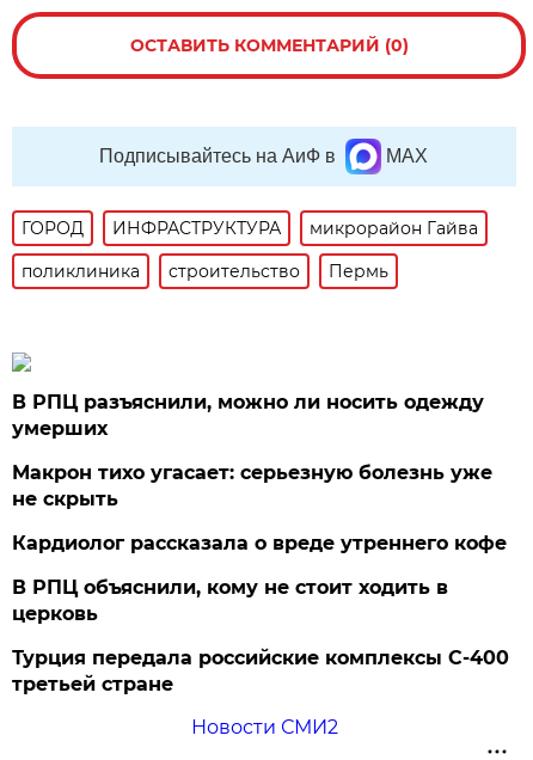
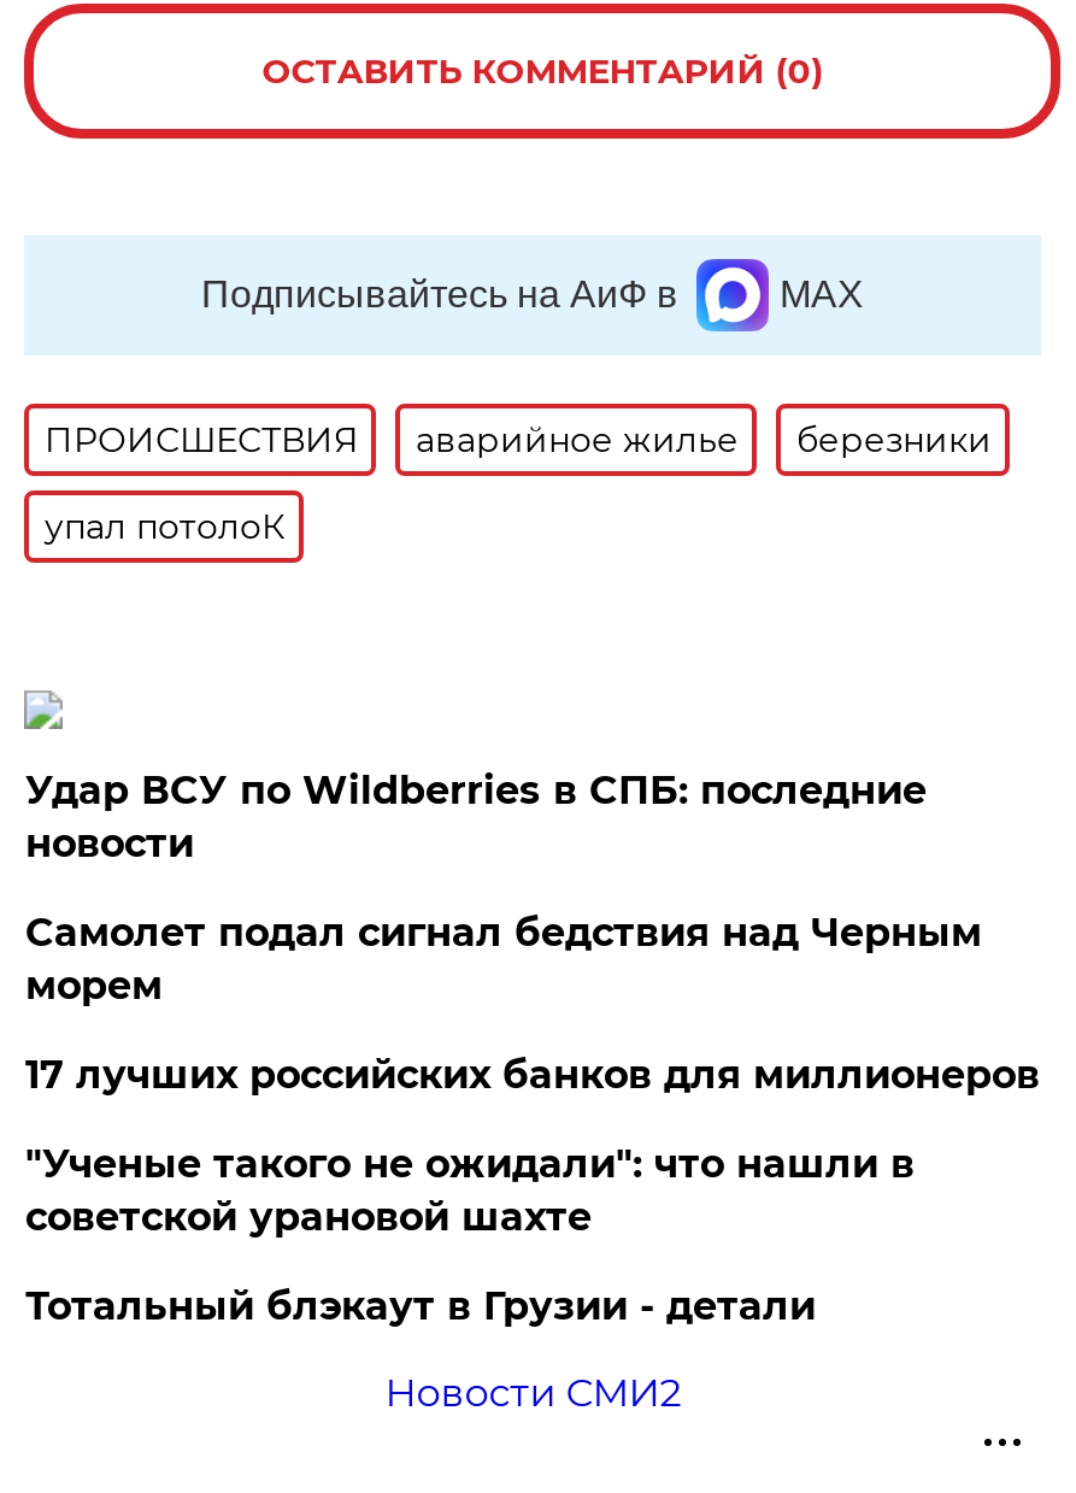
[22,217,479,239] ГОРОД | ИНФРАСТРУКТУРА | микрорайон Гайва -> [44,417,991,461] ПРОИСШЕСТВИЯ | аварийное жилье | березники
[22,260,389,282] поликлиника | строительство | Пермь -> [44,504,285,548] упал потолоК
[12,390,484,439] В РПЦ разъяснили, можно ли носить одежду | умерших -> [25,767,926,866] Удар ВСУ по Wildberries в СПБ: последние | новости
[12,461,493,510] Макрон тихо угасает: серьезную болезнь уже | не скрыть -> [25,909,982,1008] Самолет подал сигнал бедствия над Черным | морем
[12,531,507,554] Кардиолог рассказала о вреде утреннего кофе -> [25,1051,1040,1097] 17 лучших российских банков для миллионеров
[12,576,449,625] В РПЦ объяснили, кому не стоит ходить в | церковь -> [25,1140,914,1239] "Ученые такого не ожидали": что нашли в | советской урановой шахте
[12,646,510,695] Турция передала российские комплексы С-400 | третьей стране -> [25,1283,815,1328] Тотальный блэкаут в Грузии - детали

